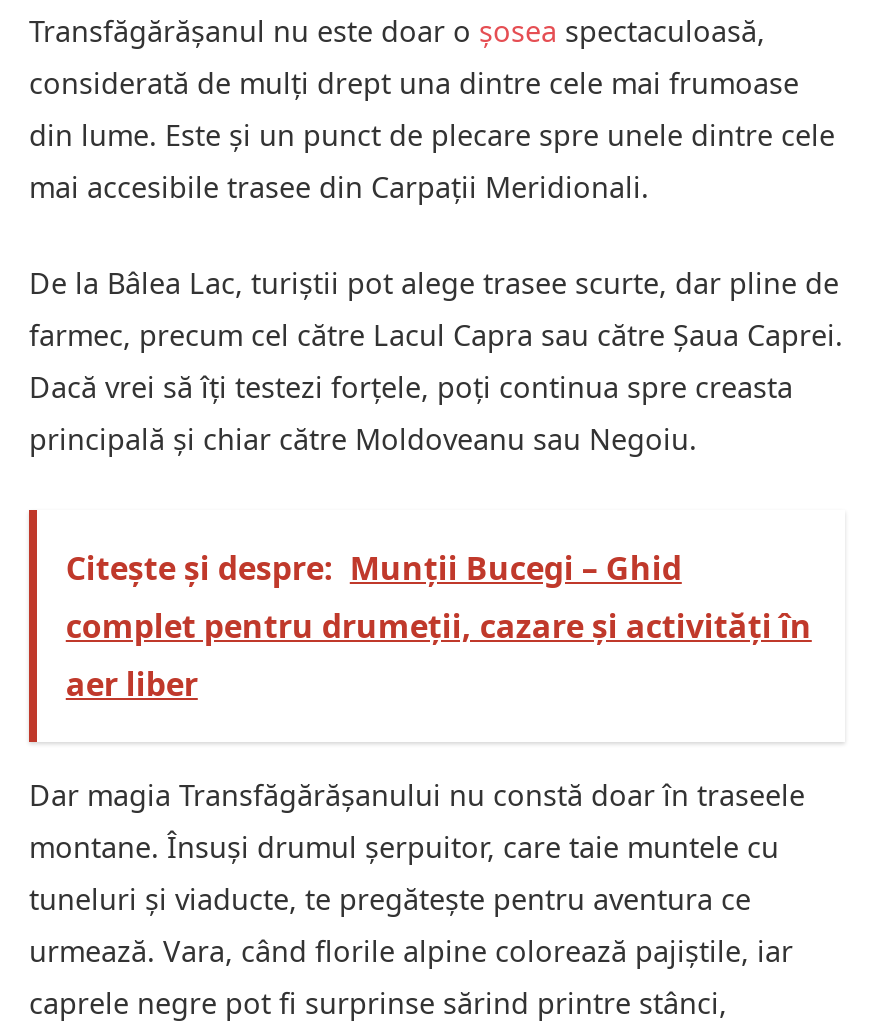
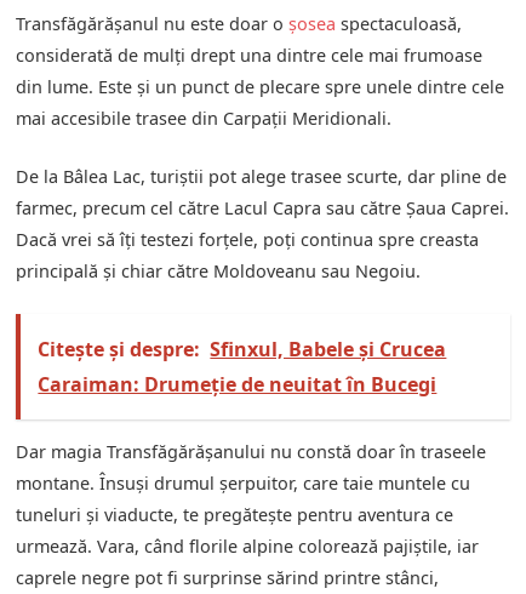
[66,545,812,705] Citește și despre: Munții Bucegi – Ghid | complet pentru drumeții, cazare și activități în | aer liber -> [38,335,446,397] Citește și despre: Sfinxul, Babele și Crucea | Caraiman: Drumeție de neuitat în Bucegi

